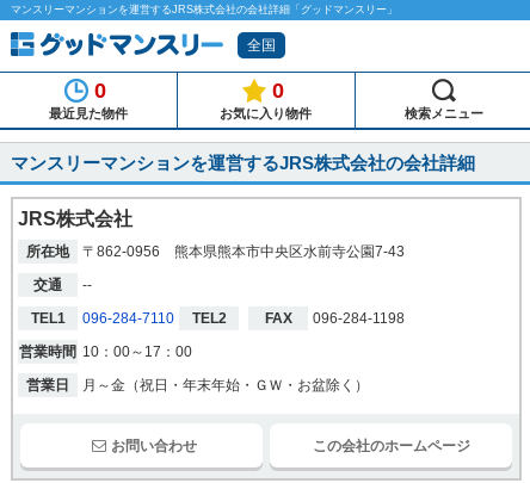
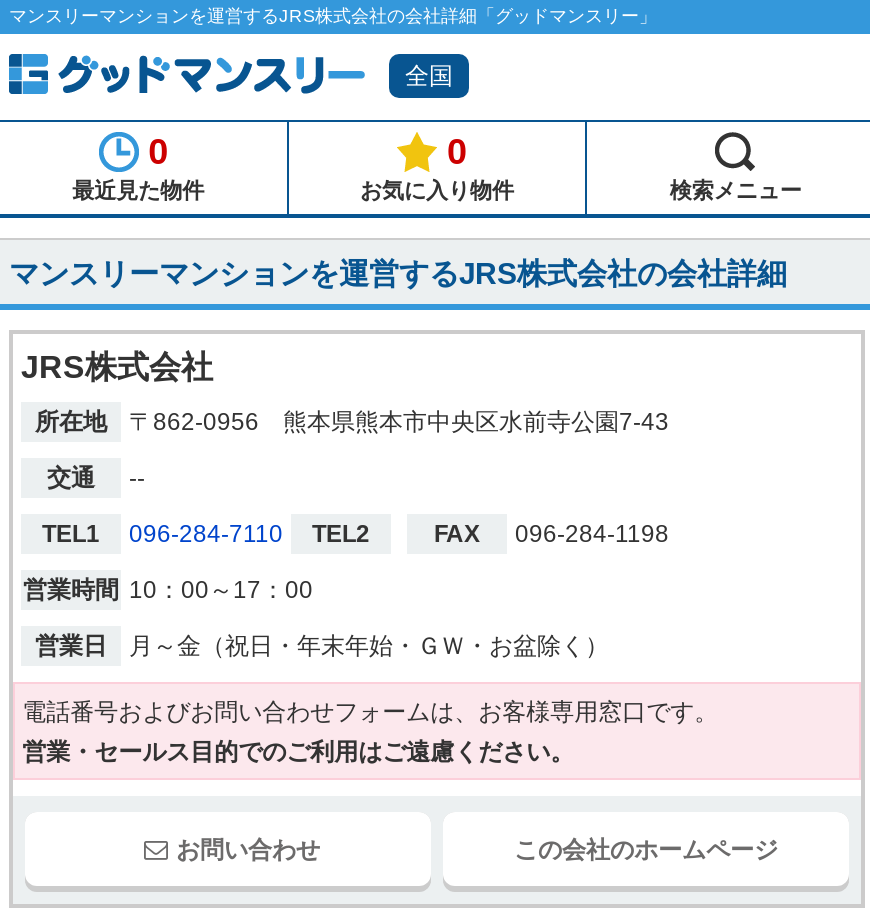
none -> [22,697,718,765] 電話番号およびお問い合わせフォームは、お客様専用窓口です。 | 営業・セールス目的でのご利用はご遠慮ください。

